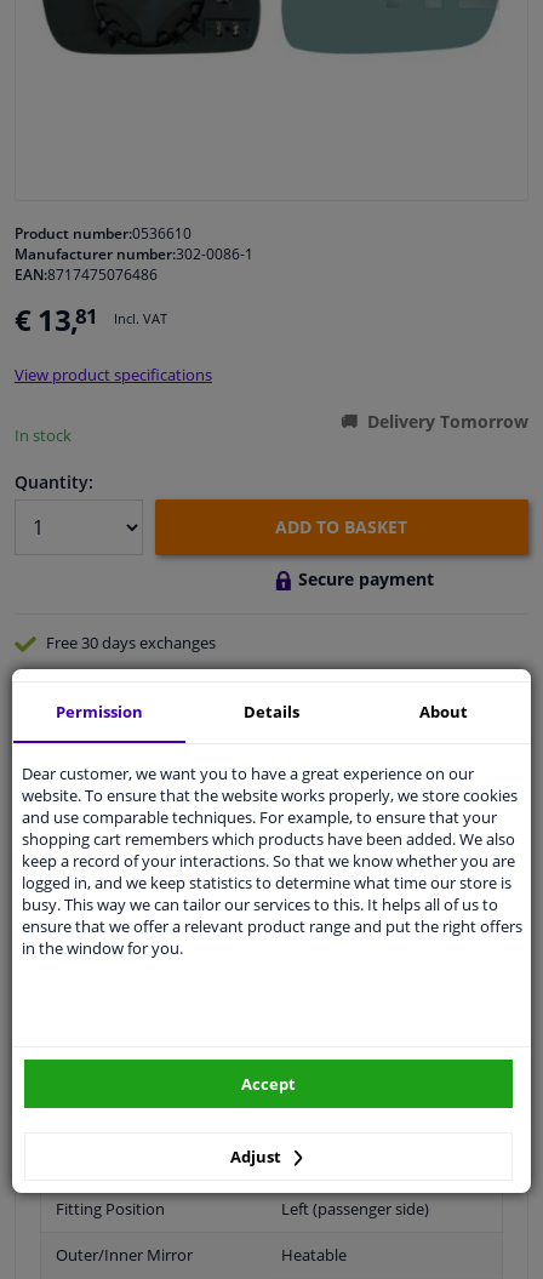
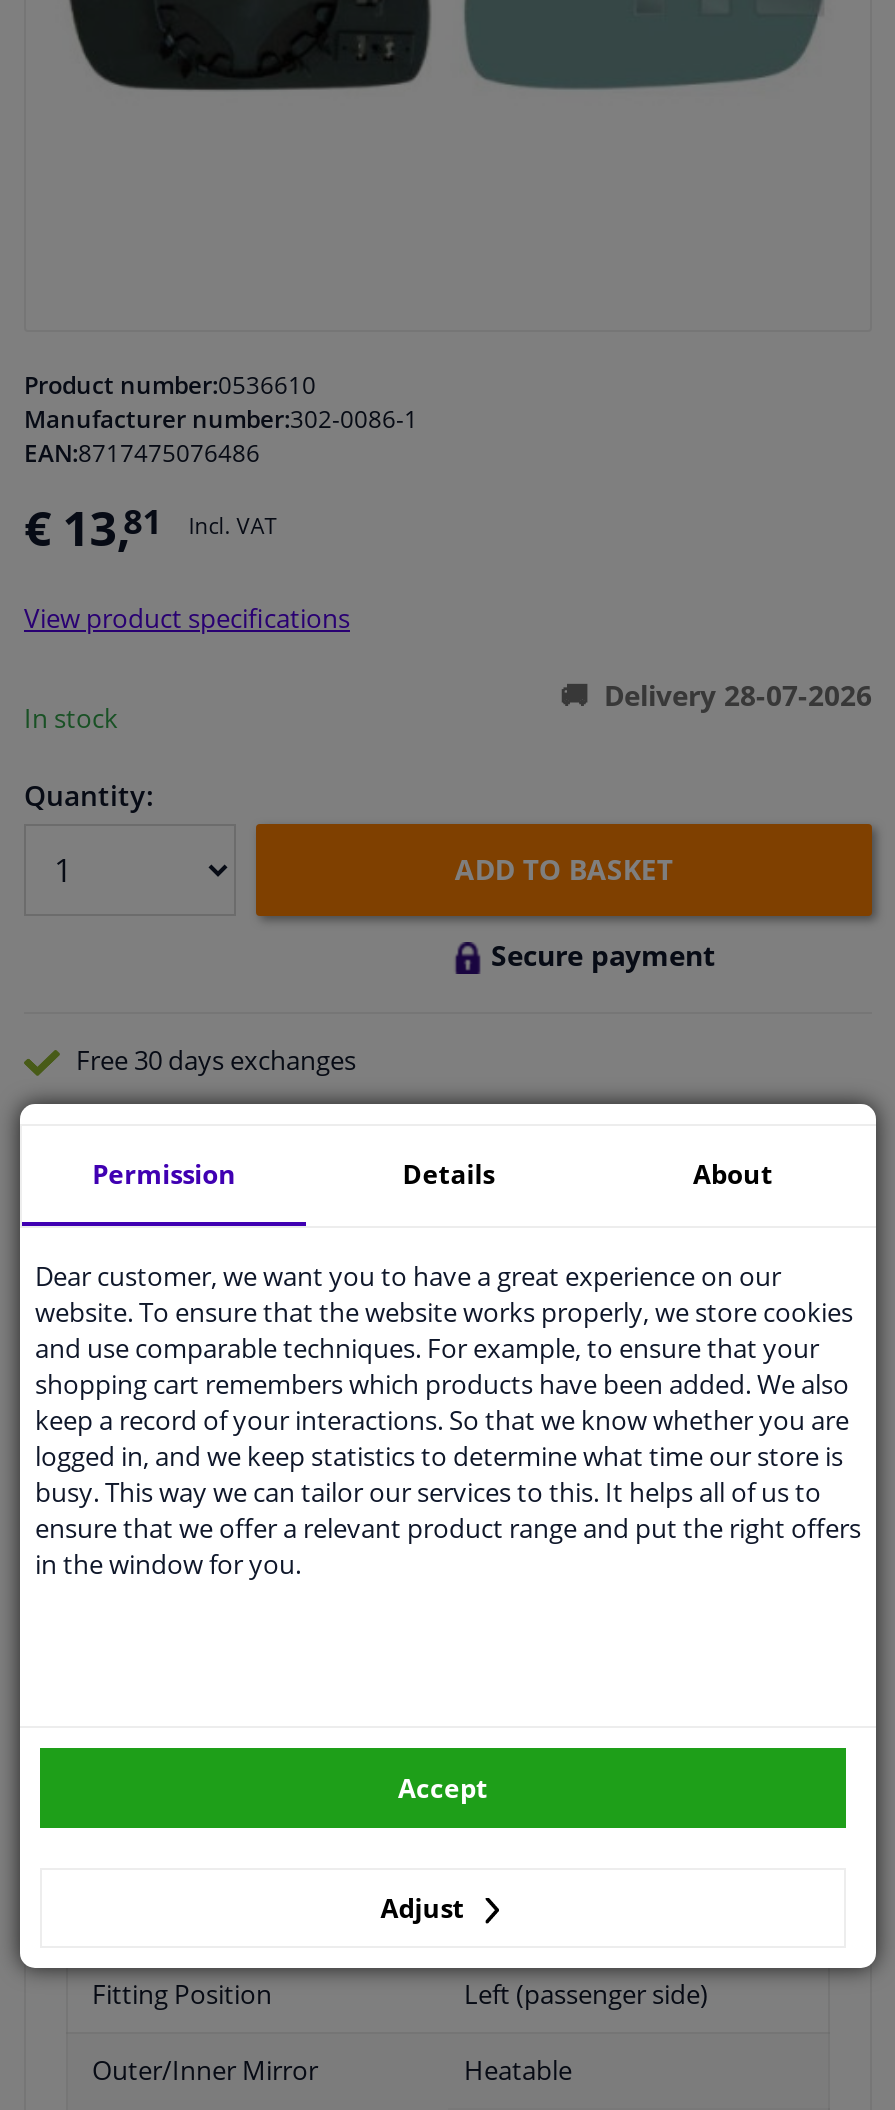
[367,410,528,433] Delivery Tomorrow -> [604,676,872,714] Delivery 28-07-2026

